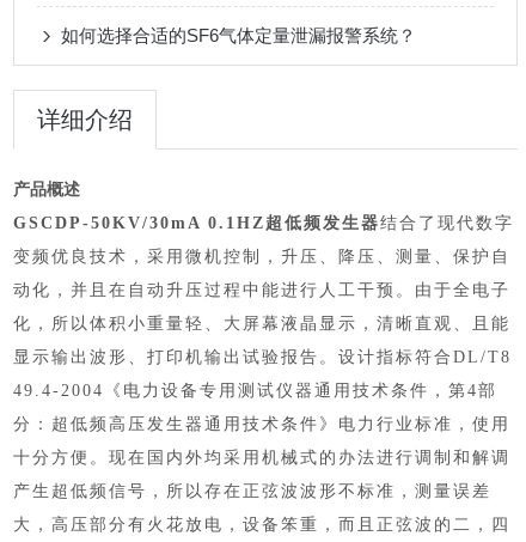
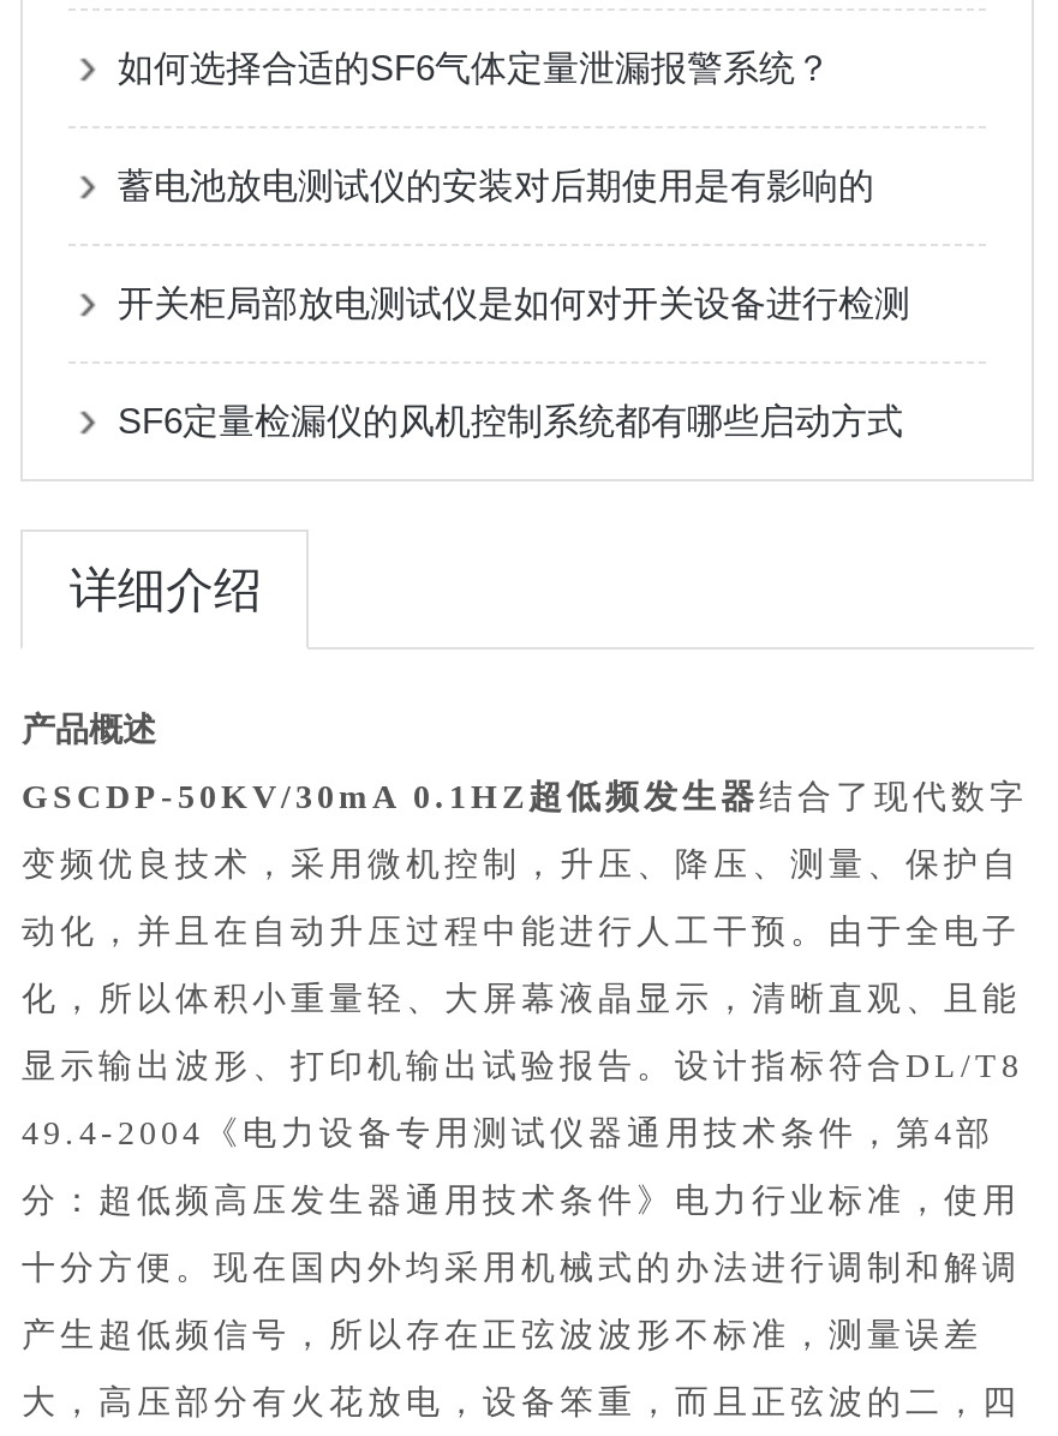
none -> [117,164,910,441] 蓄电池放电测试仪的安装对后期使用是有影响的 | 开关柜局部放电测试仪是如何对开关设备进行检测 | SF6定量检漏仪的风机控制系统都有哪些启动方式

